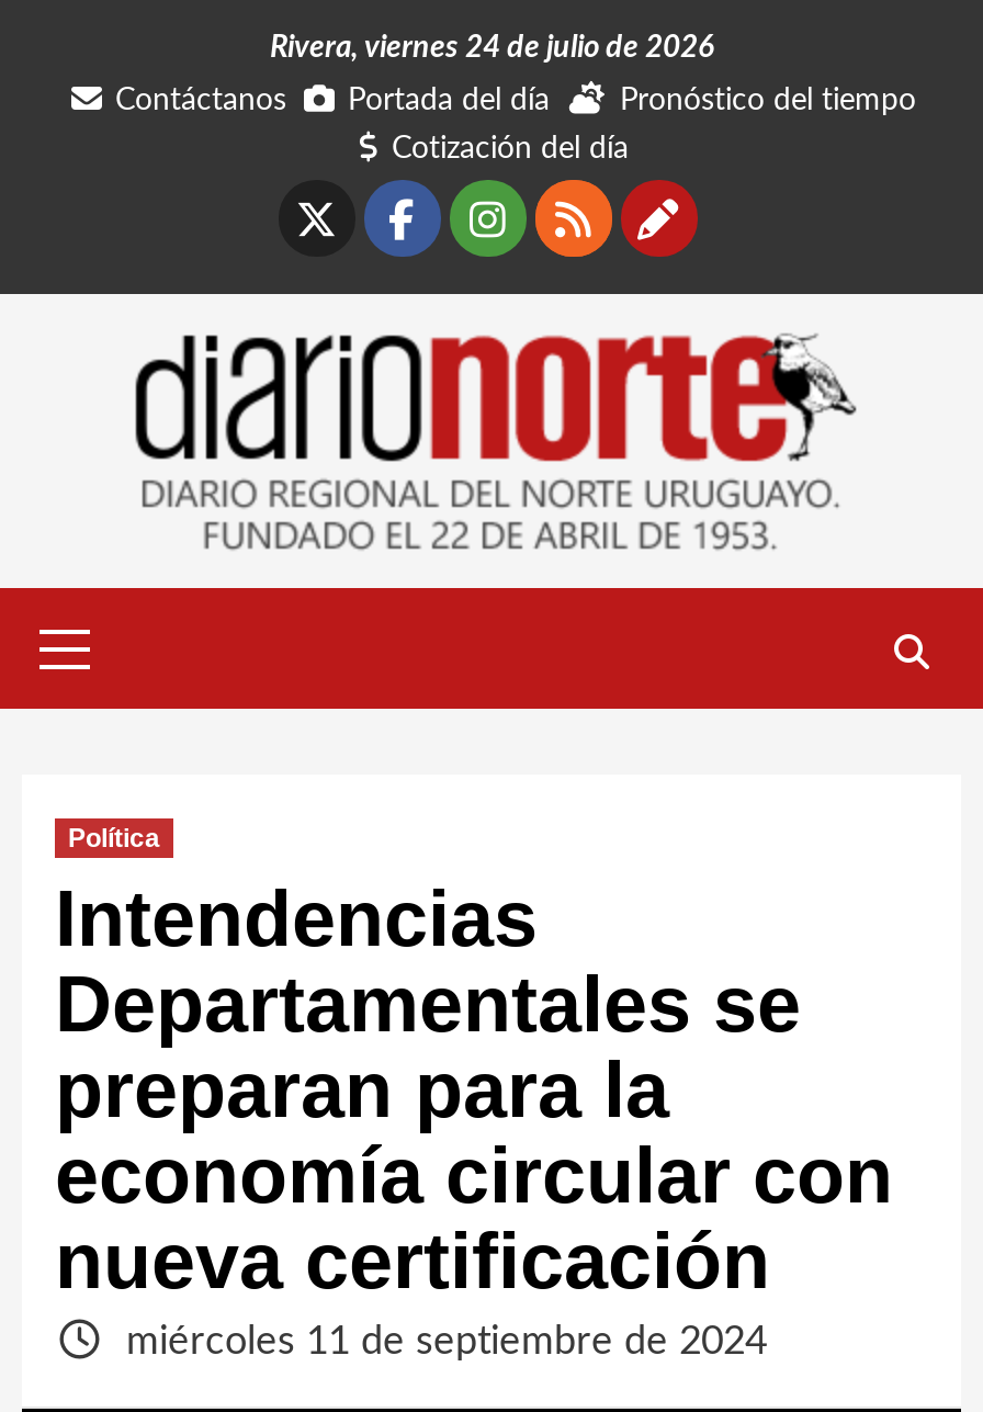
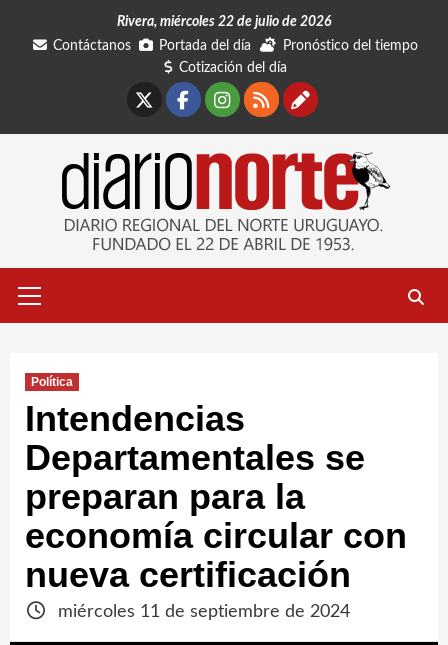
[270,33,713,64] Rivera, viernes 24 de julio de 2026 -> [117,15,331,29] Rivera, miércoles 22 de julio de 2026

